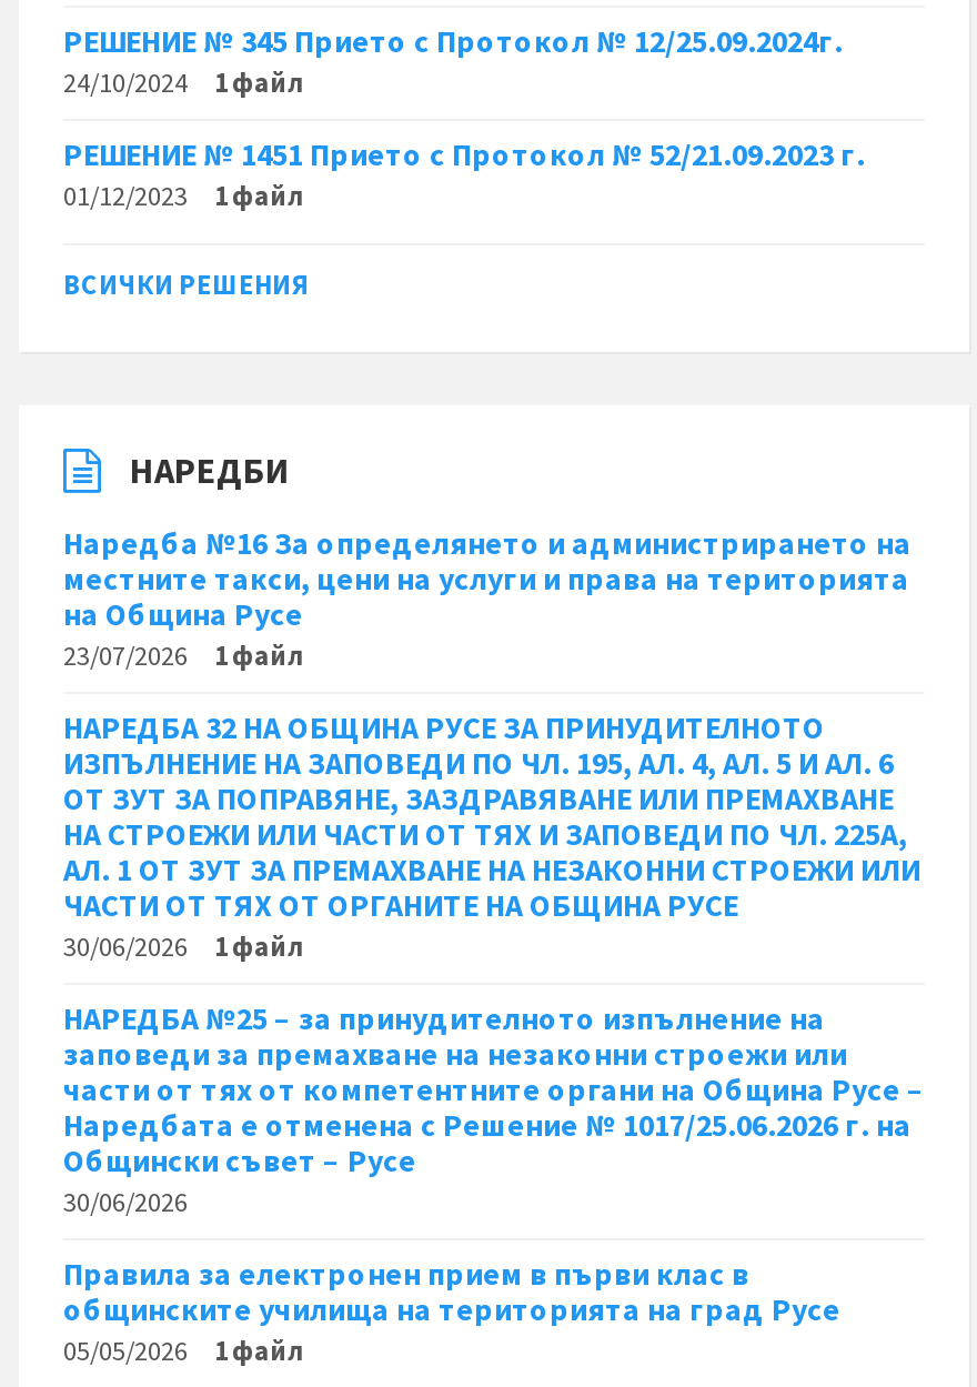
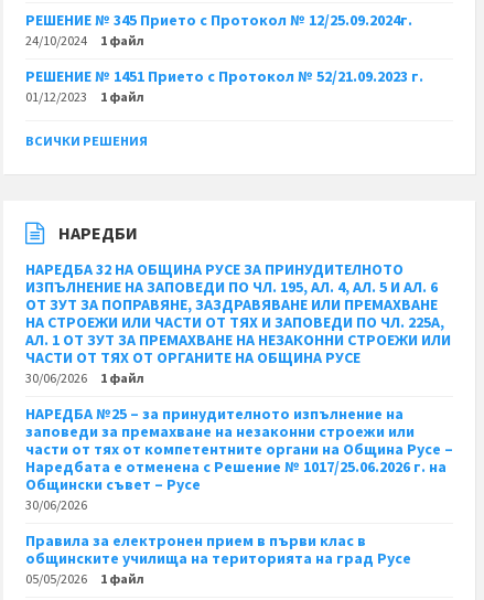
[63,523,911,672] Наредба №16 За определянето и администрирането на | местните такси, цени на услуги и права на територията | на Община Русе | 23/07/2026 | 1 файл -> none

